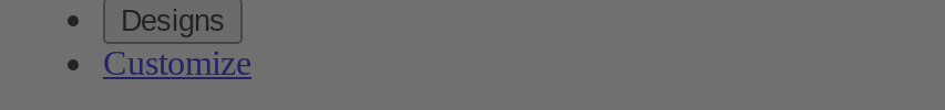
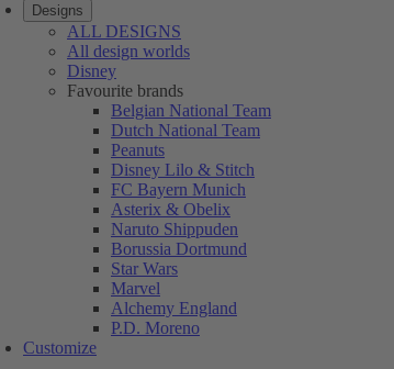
none -> [67,22,271,337] ALL DESIGNS | All design worlds | Disney | Favourite brands | Belgian National Team | Dutch National Team | Peanuts | Disney Lilo & Stitch | FC Bayern Munich | Asterix & Obelix | Naruto Shippuden | Borussia Dortmund | Star Wars | Marvel | Alchemy England | P.D. Moreno

